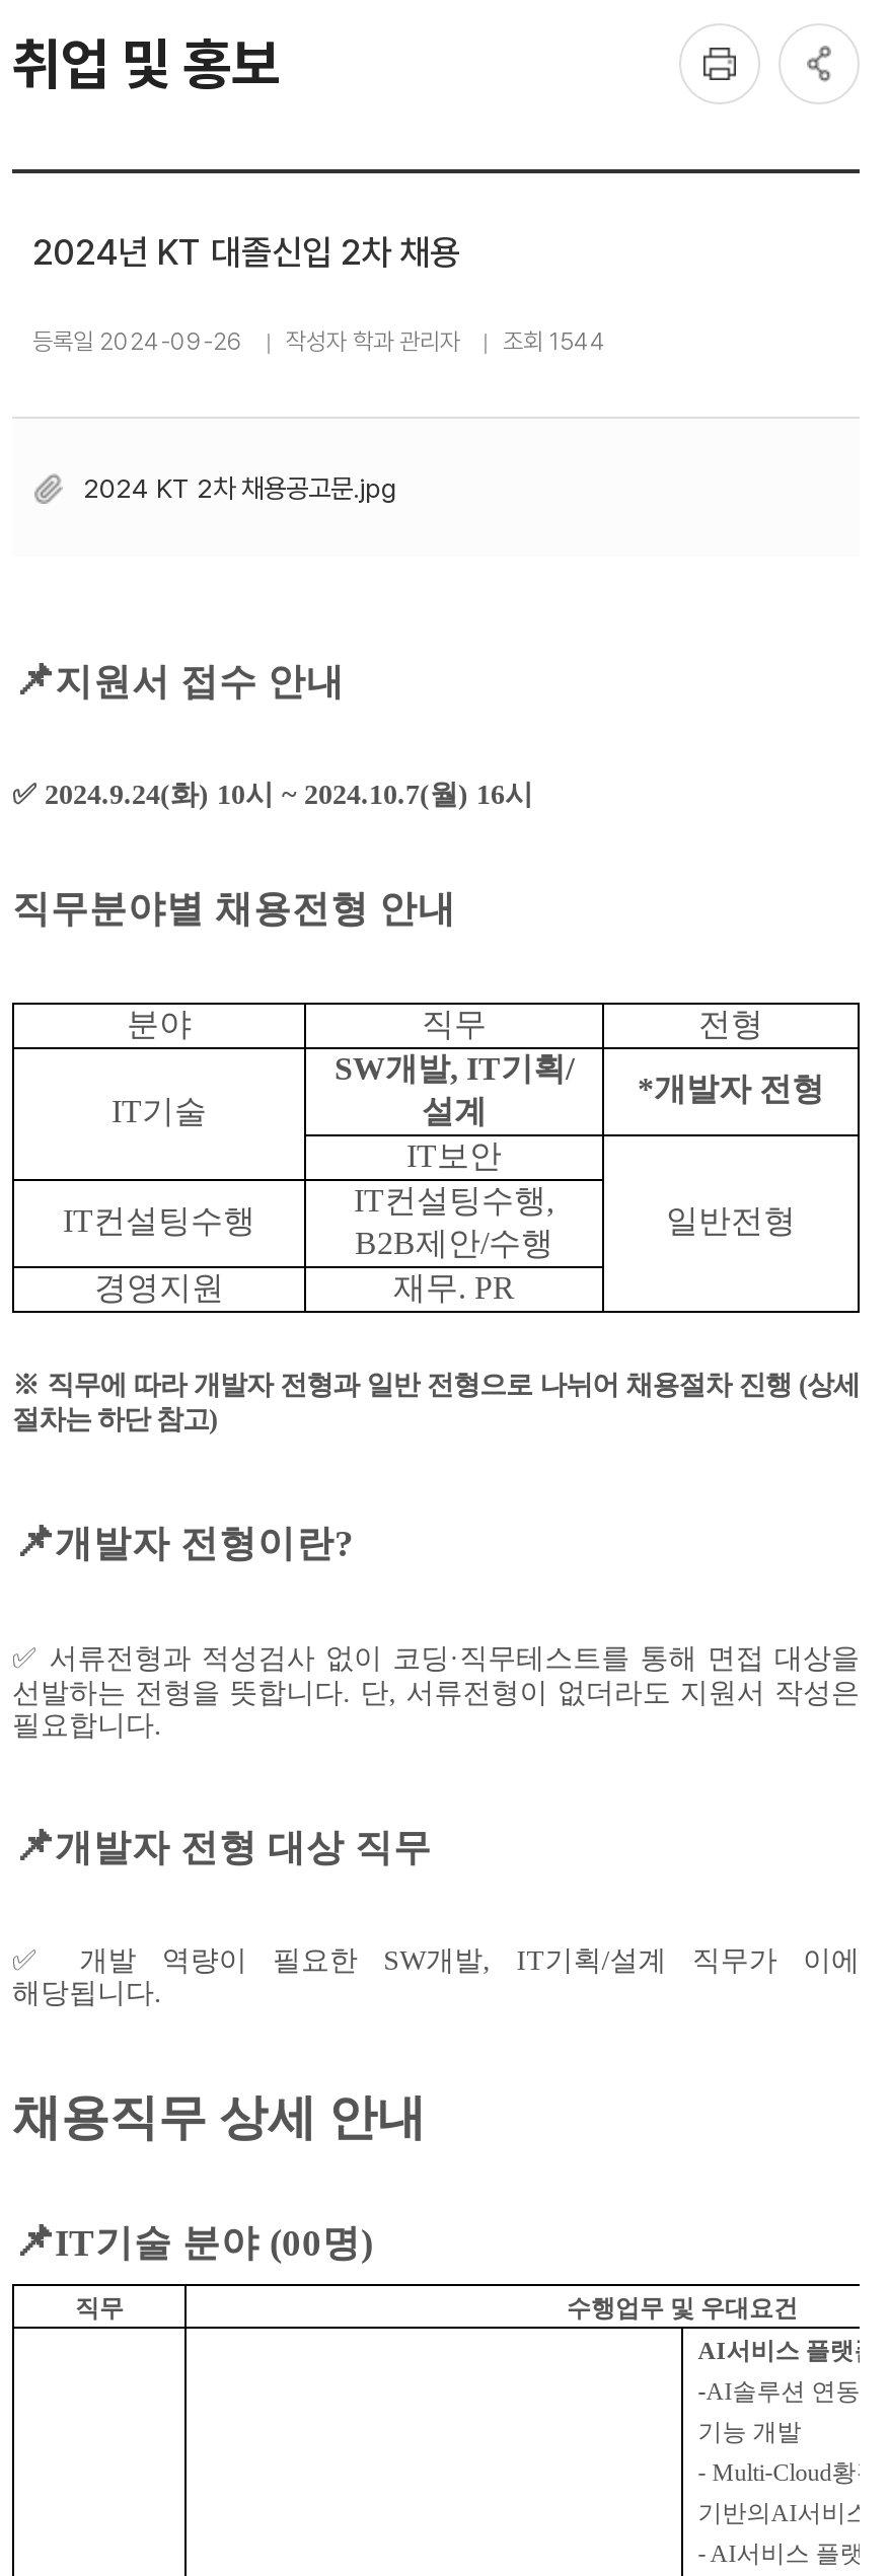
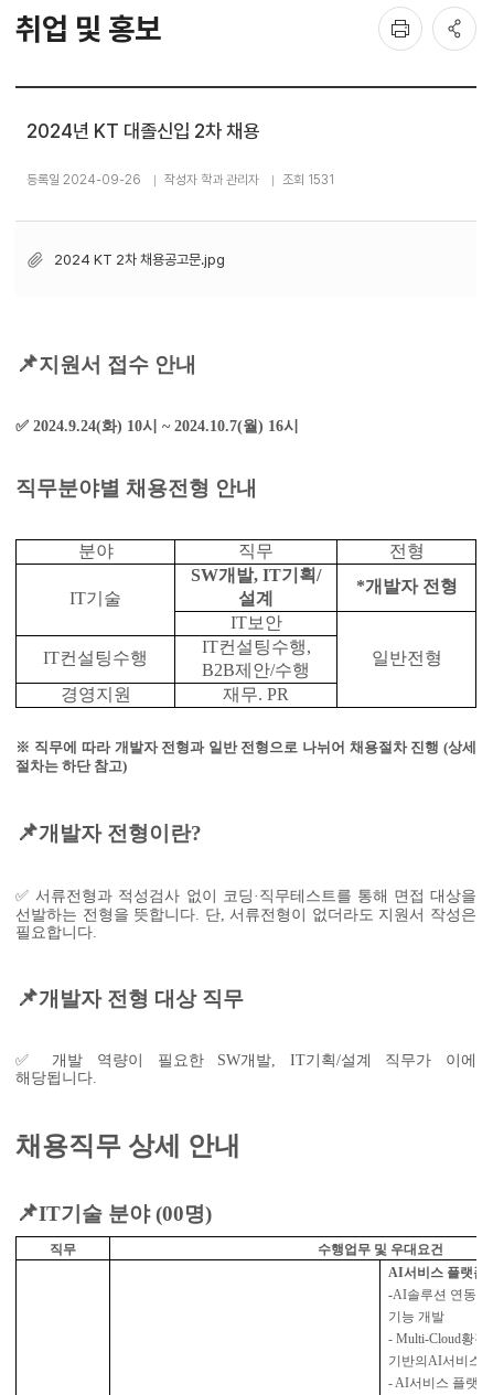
[32,327,606,356] 등록일 2024-09-26 작성자 학과 관리자 조회 1544 -> [26,172,334,187] 등록일 2024-09-26 작성자 학과 관리자 조회 1531

